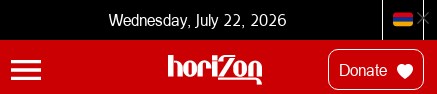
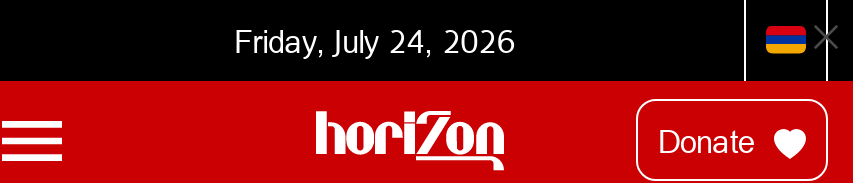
[109,9,286,28] Wednesday, July 22, 2026 -> [234,20,514,58] Friday, July 24, 2026

